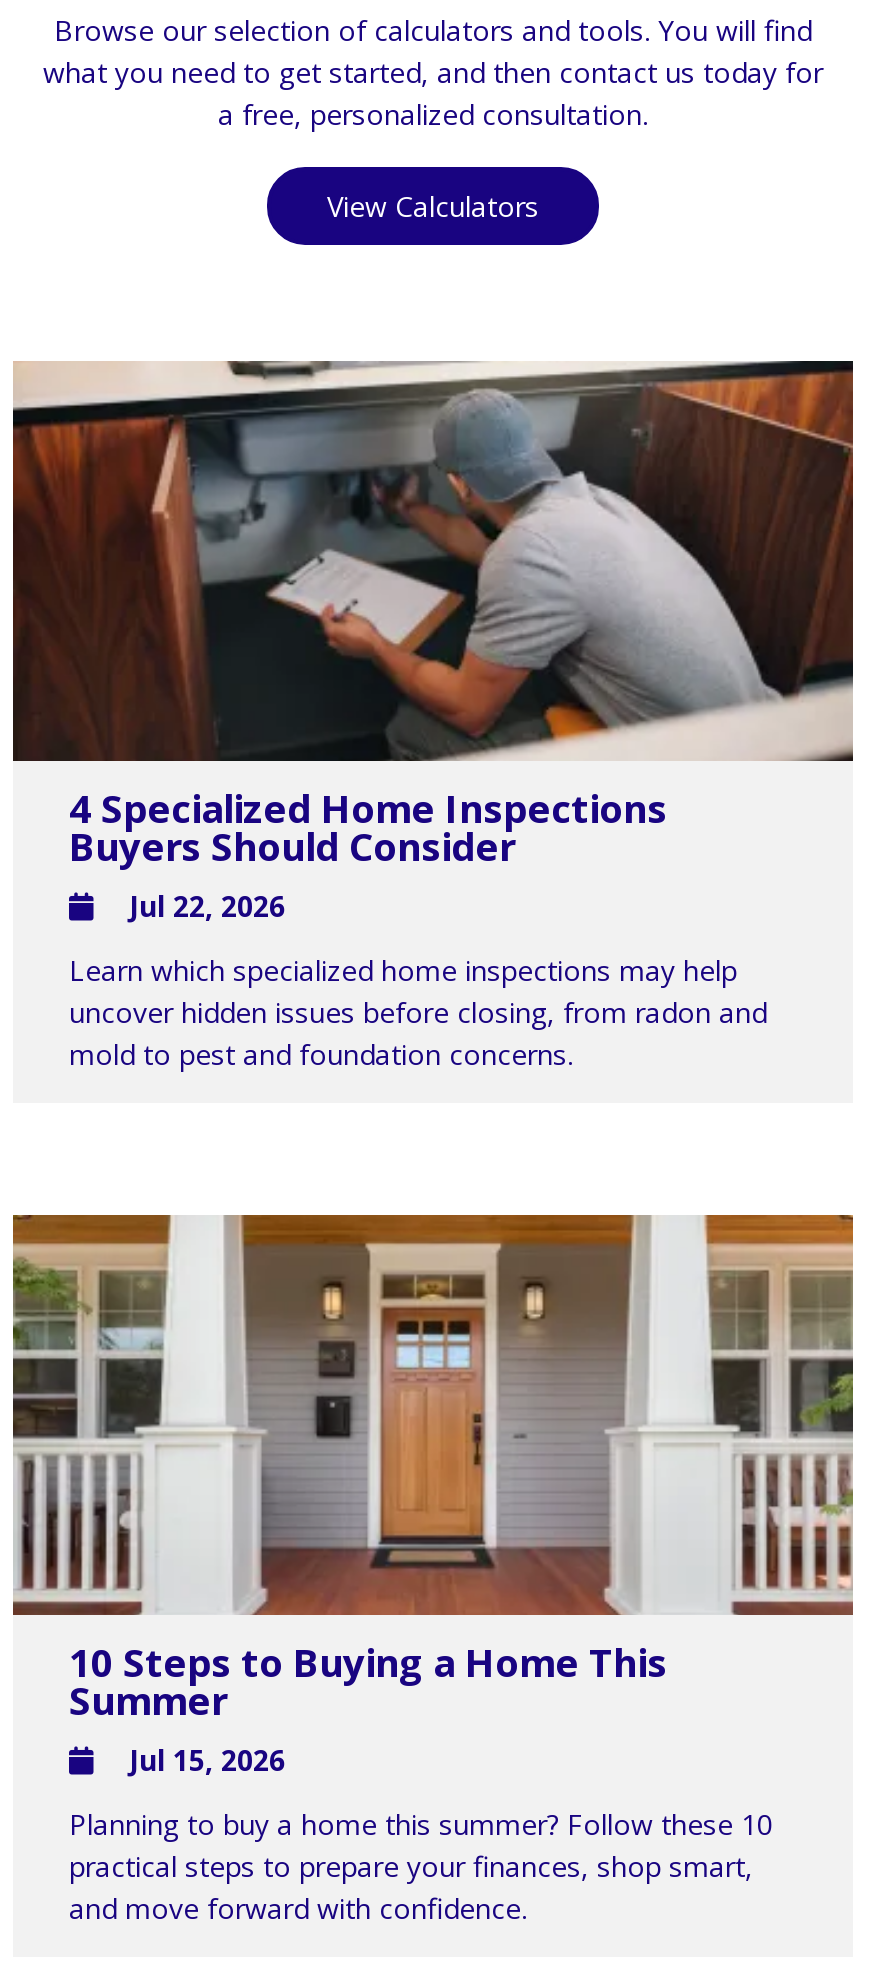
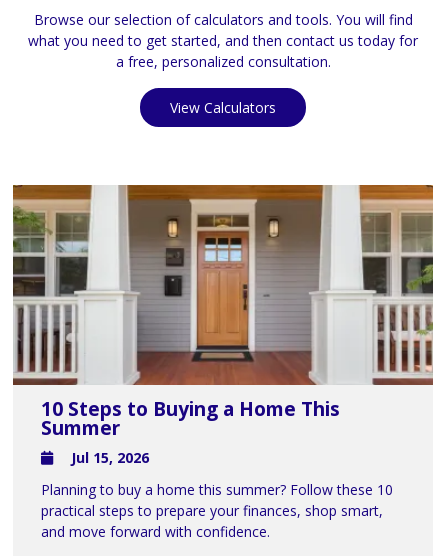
[11,359,855,1074] [image] | 4 Specialized Home Inspections | Buyers Should Consider | Jul 22, 2026 | Learn which specialized home inspections may help | uncover hidden issues before closing, from radon and | mold to pest and foundation concerns. -> none

